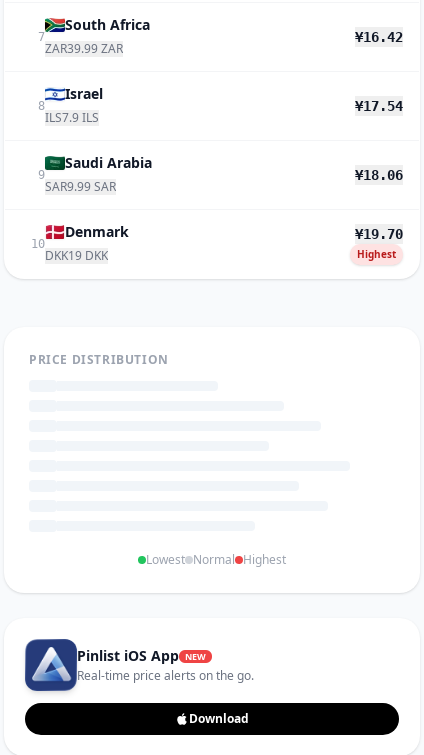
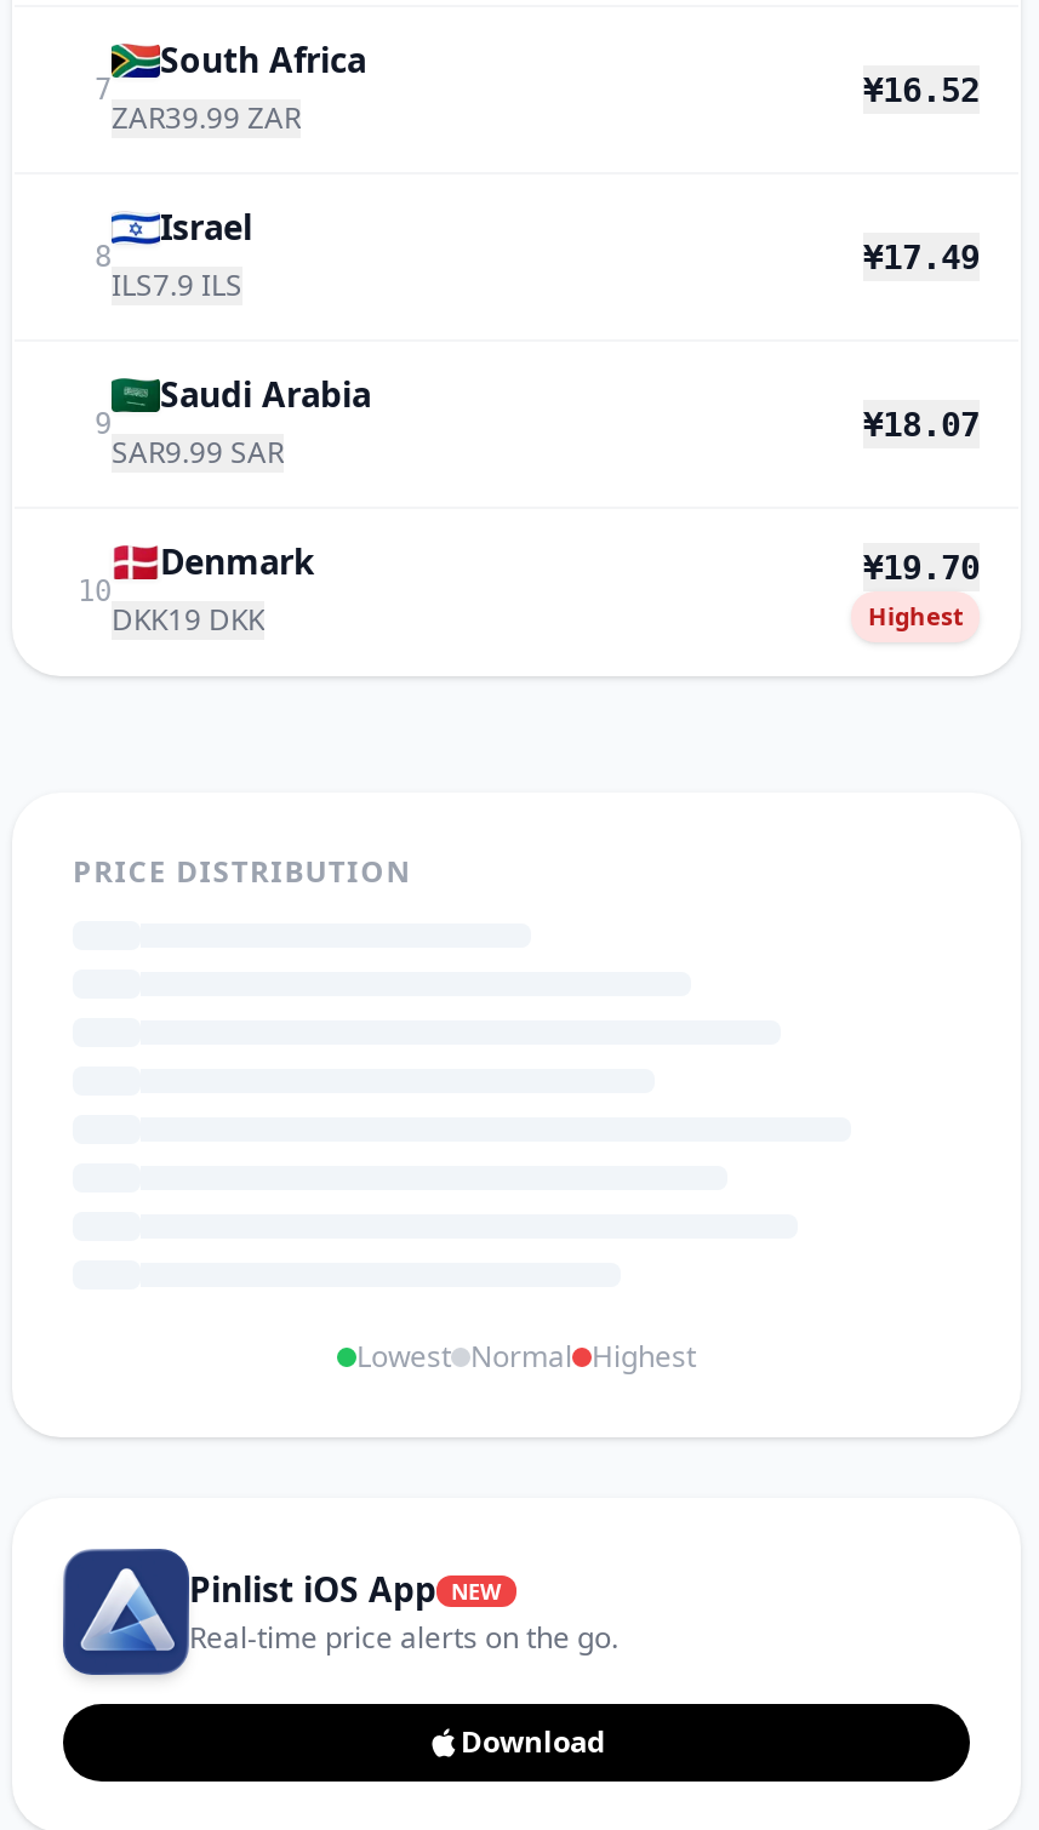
[355,29,403,45] ¥16.42 -> [863,70,980,109] ¥16.52
[355,98,403,114] ¥17.54 -> [863,238,980,276] ¥17.49
[355,167,403,183] ¥18.06 -> [863,405,980,444] ¥18.07

